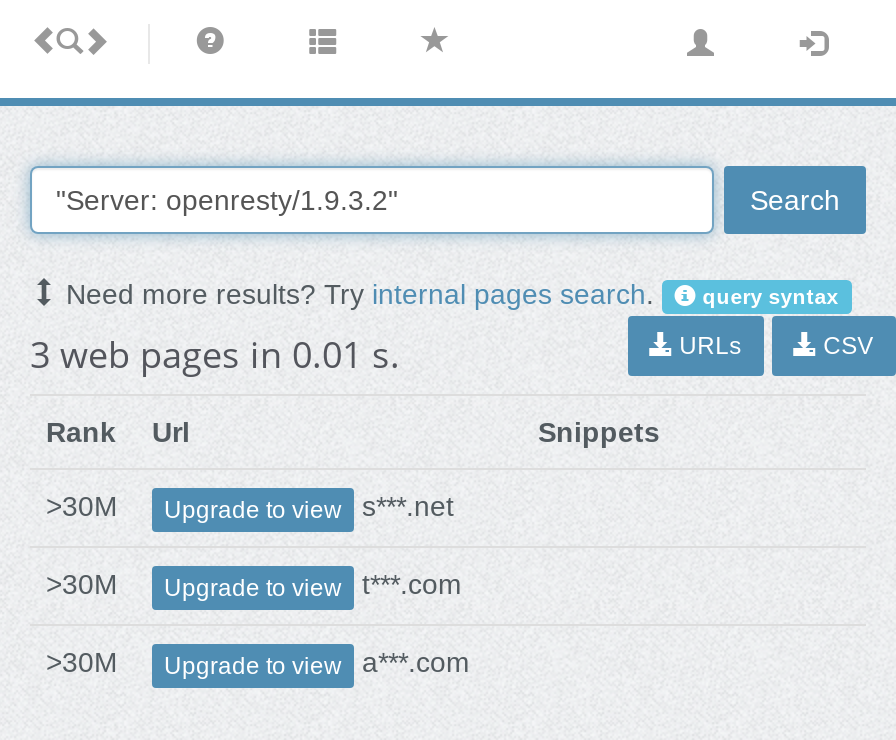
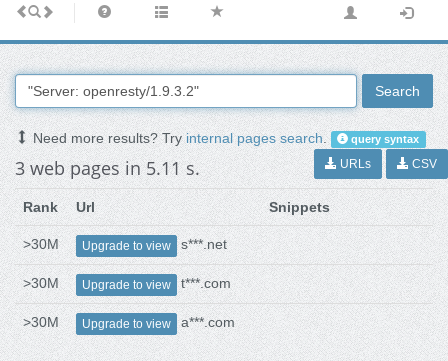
[30,330,400,378] 3 web pages in 0.01 s. -> [15,156,200,180] 3 web pages in 5.11 s.

